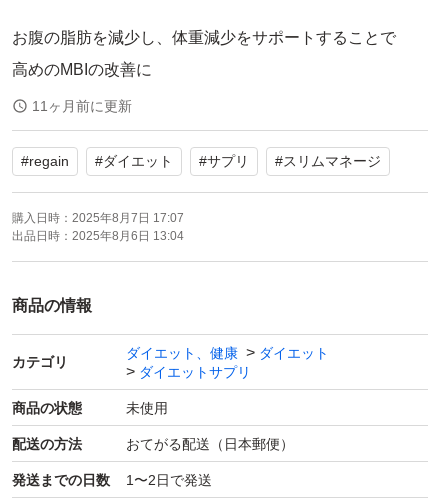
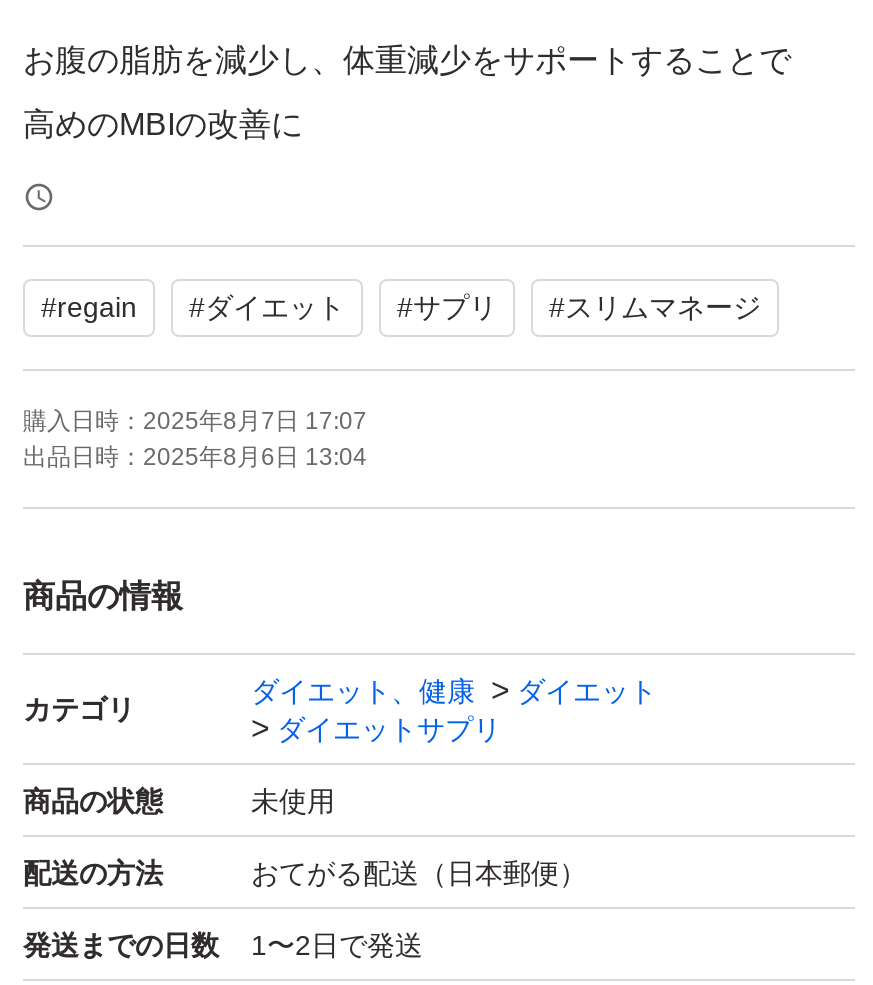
[32,98,132,114] 11ヶ月前に更新 -> none

